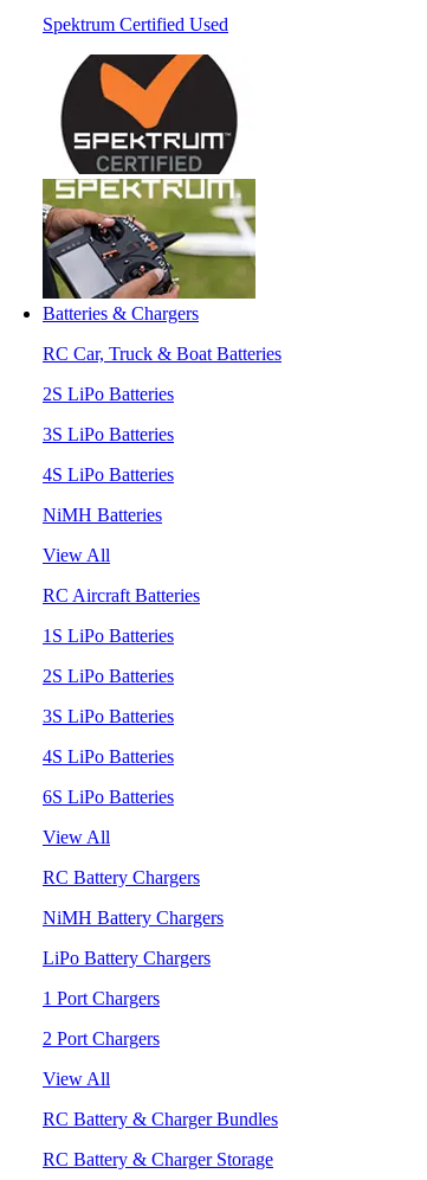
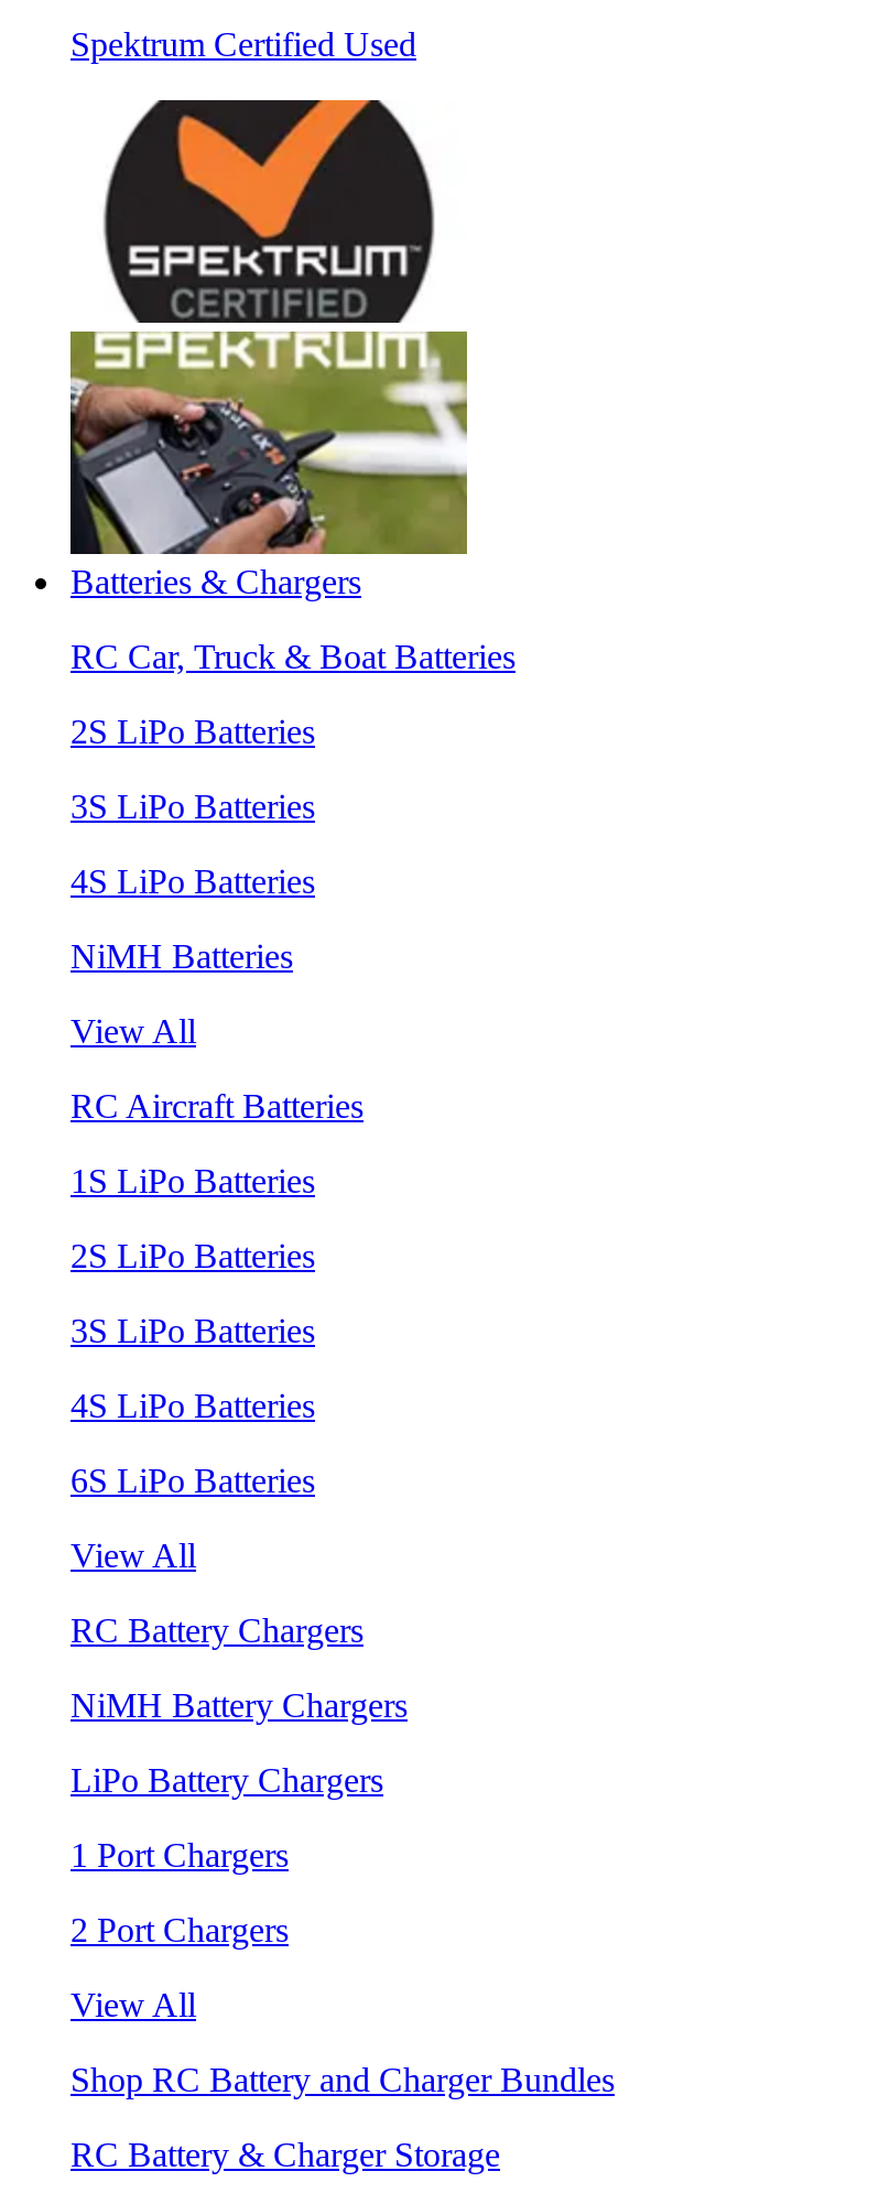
[43,1109,278,1129] RC Battery & Charger Bundles -> [70,2060,615,2098] Shop RC Battery and Charger Bundles

